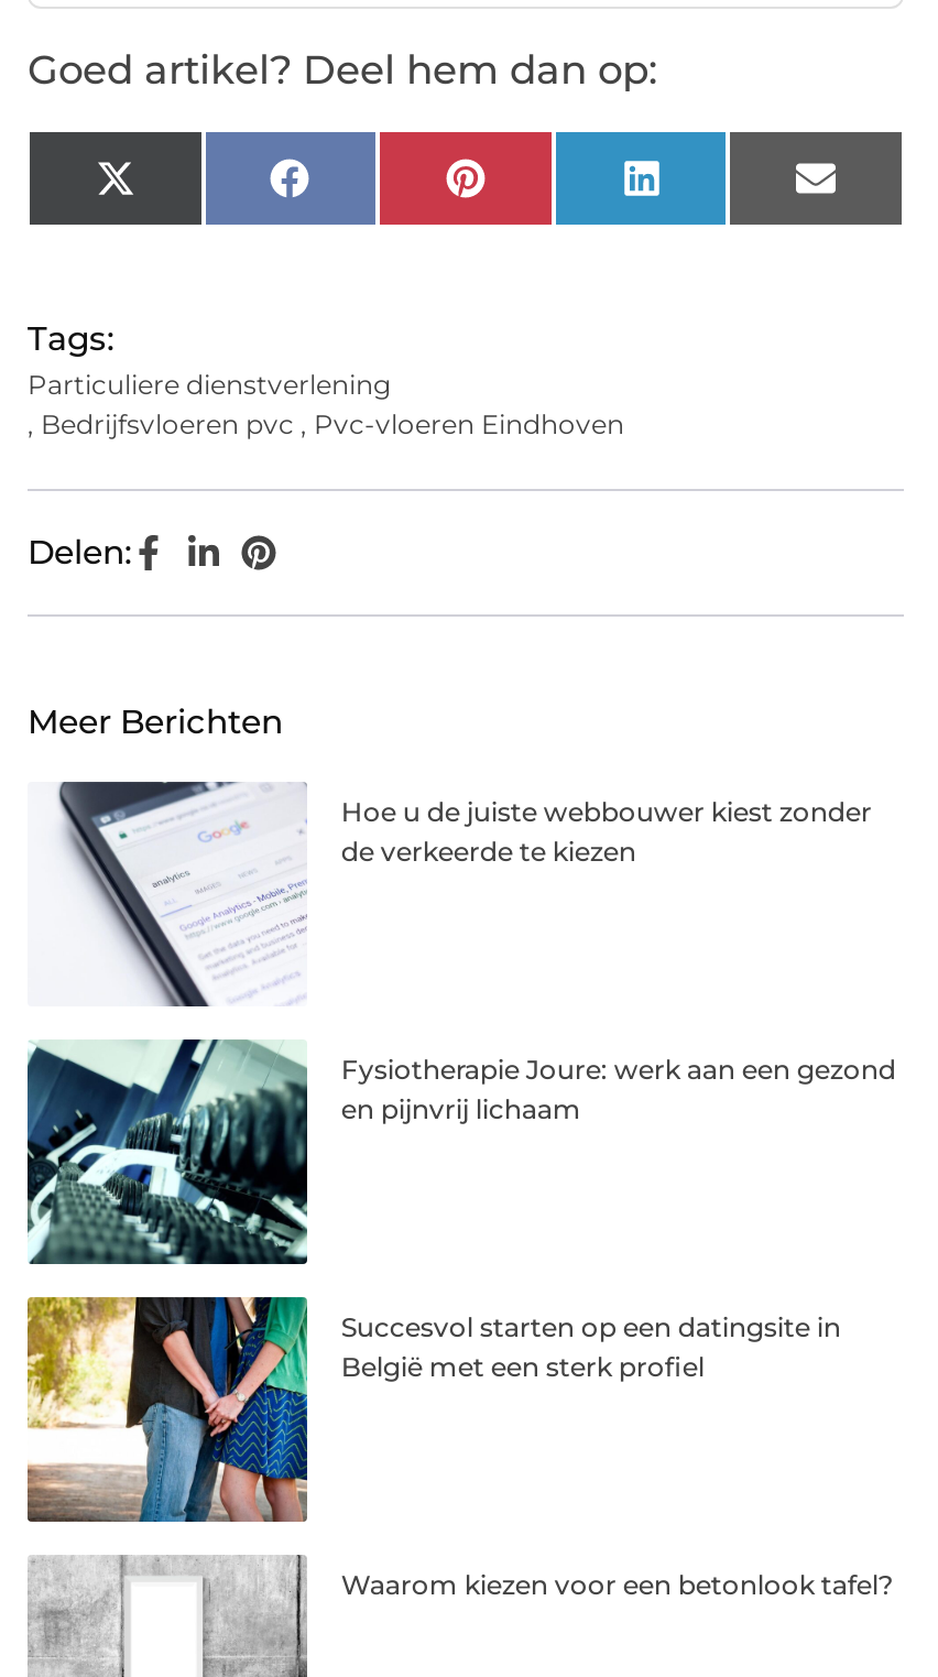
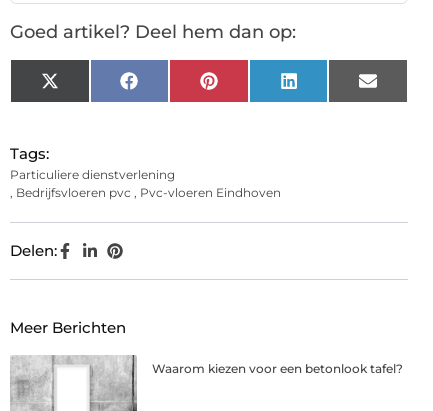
[30,782,872,1009] [image] | Hoe u de juiste webbouwer kiest zonder | de verkeerde te kiezen -> none
[25,1037,896,1266] [image] | Fysiotherapie Joure: werk aan een gezond | en pijnvrij lichaam -> none
[28,1295,841,1526] [image] | Succesvol starten op een datingsite in | België met een sterk profiel -> none

